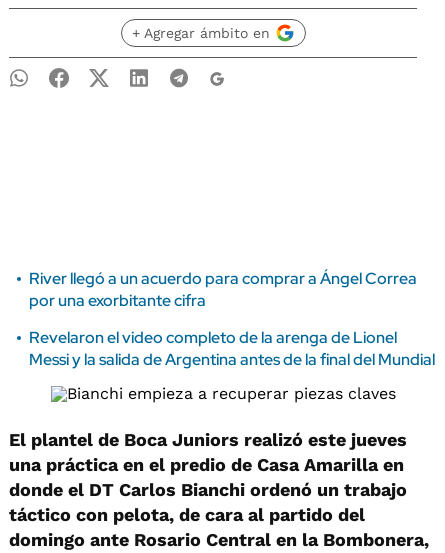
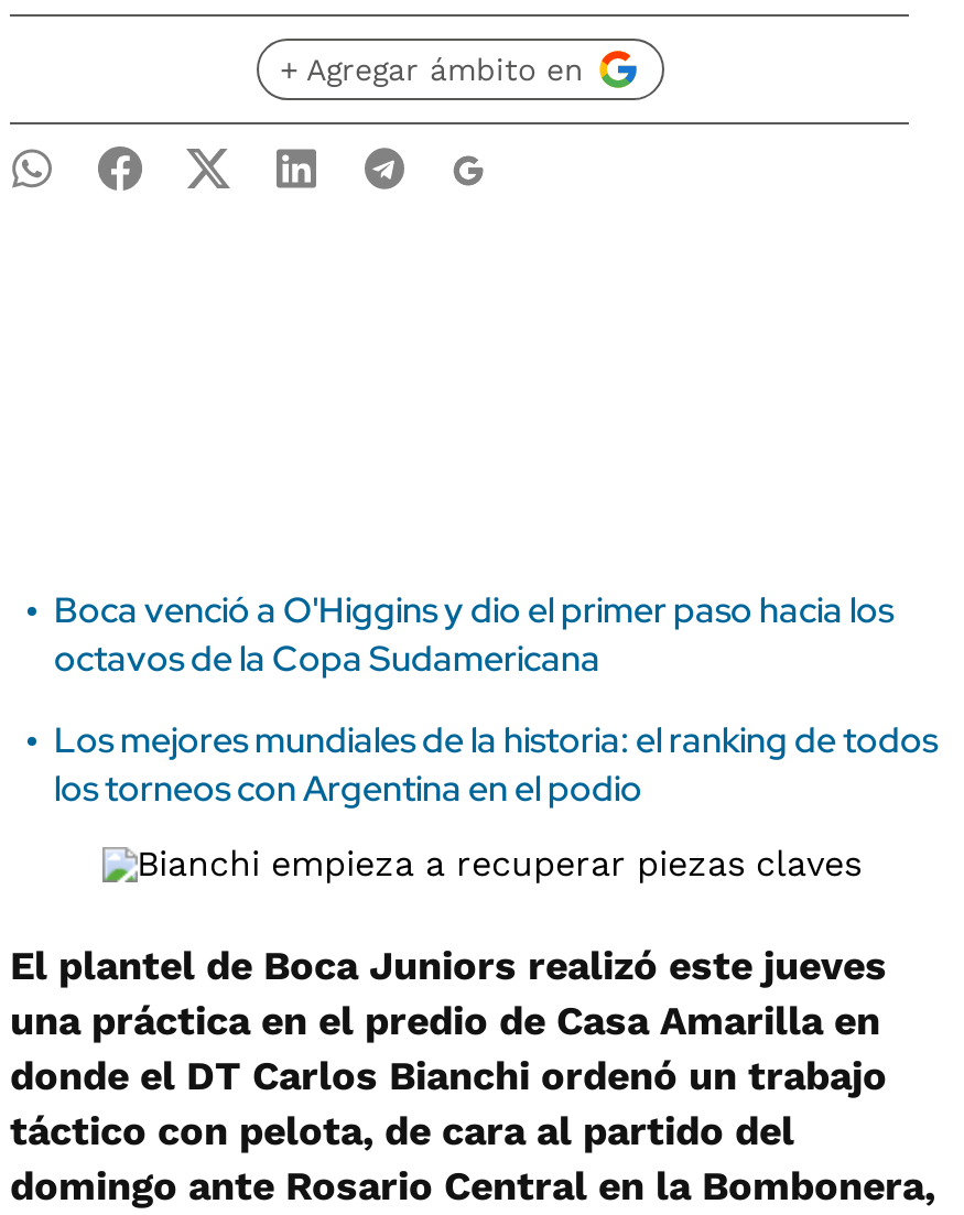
[29,268,417,311] River llegó a un acuerdo para comprar a Ángel Correa | por una exorbitante cifra -> [54,587,893,682] Boca venció a O'Higgins y dio el primer paso hacia los | octavos de la Copa Sudamericana
[29,327,435,370] Revelaron el video completo de la arenga de Lionel | Messi y la salida de Argentina antes de la final del Mundial -> [54,717,938,812] Los mejores mundiales de la historia: el ranking de todos | los torneos con Argentina en el podio

